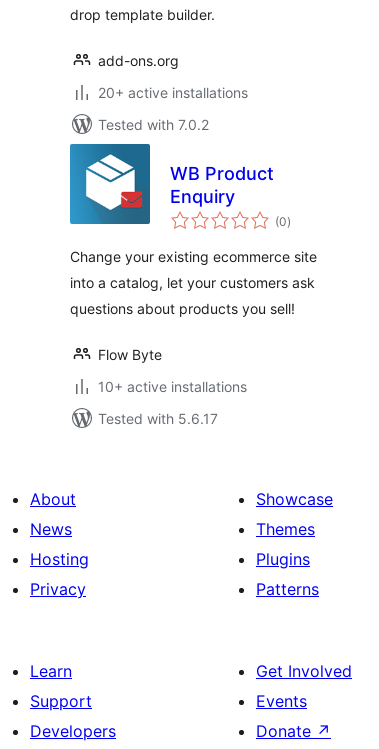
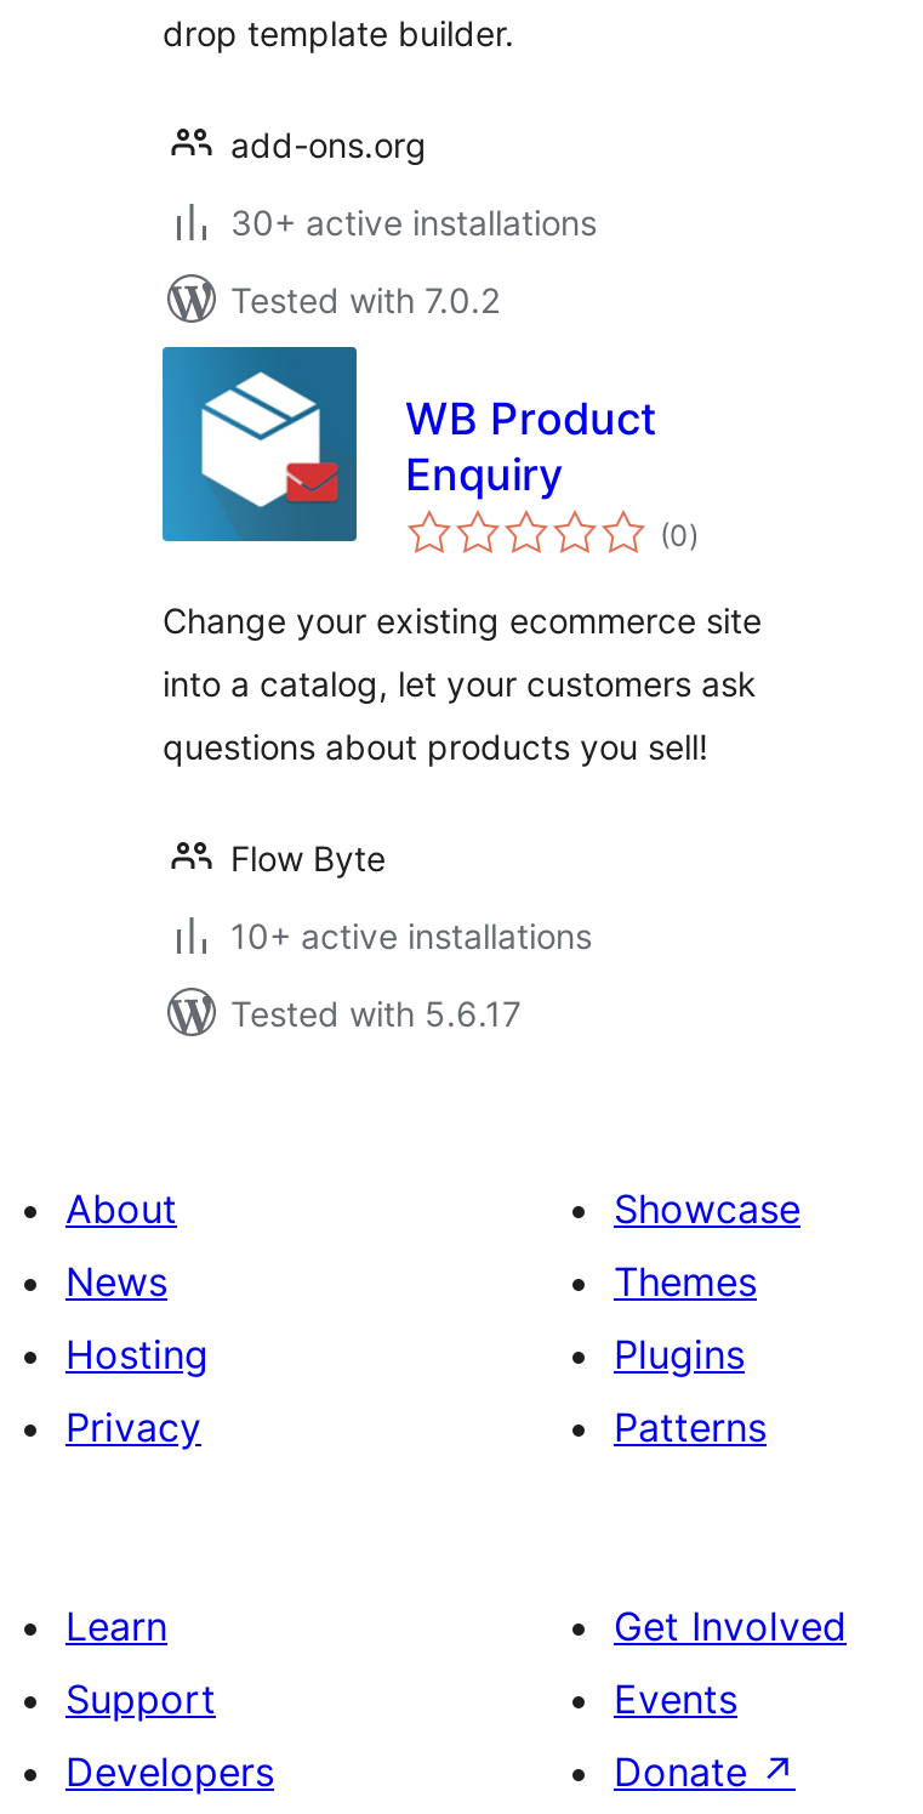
[98,84,248,101] 20+ active installations -> [230,201,597,243] 30+ active installations

